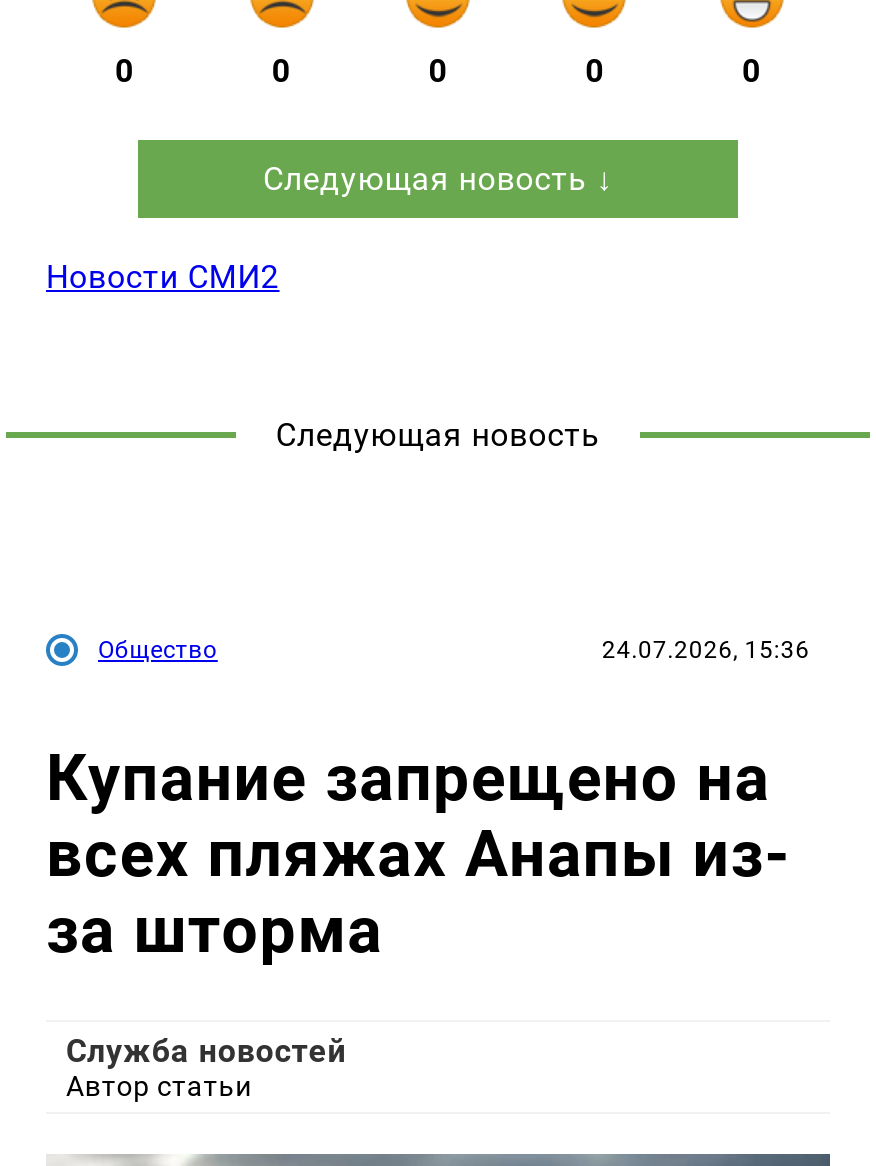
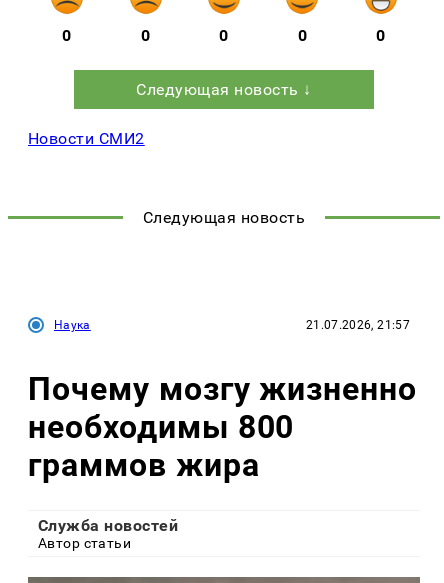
[98,636,810,664] Общество | 24.07.2026, 15:36 -> [54,318,410,332] Наука | 21.07.2026, 21:57
[46,739,790,967] Купание запрещено на | всех пляжах Анапы из- | за шторма -> [28,370,417,484] Почему мозгу жизненно | необходимы 800 | граммов жира

